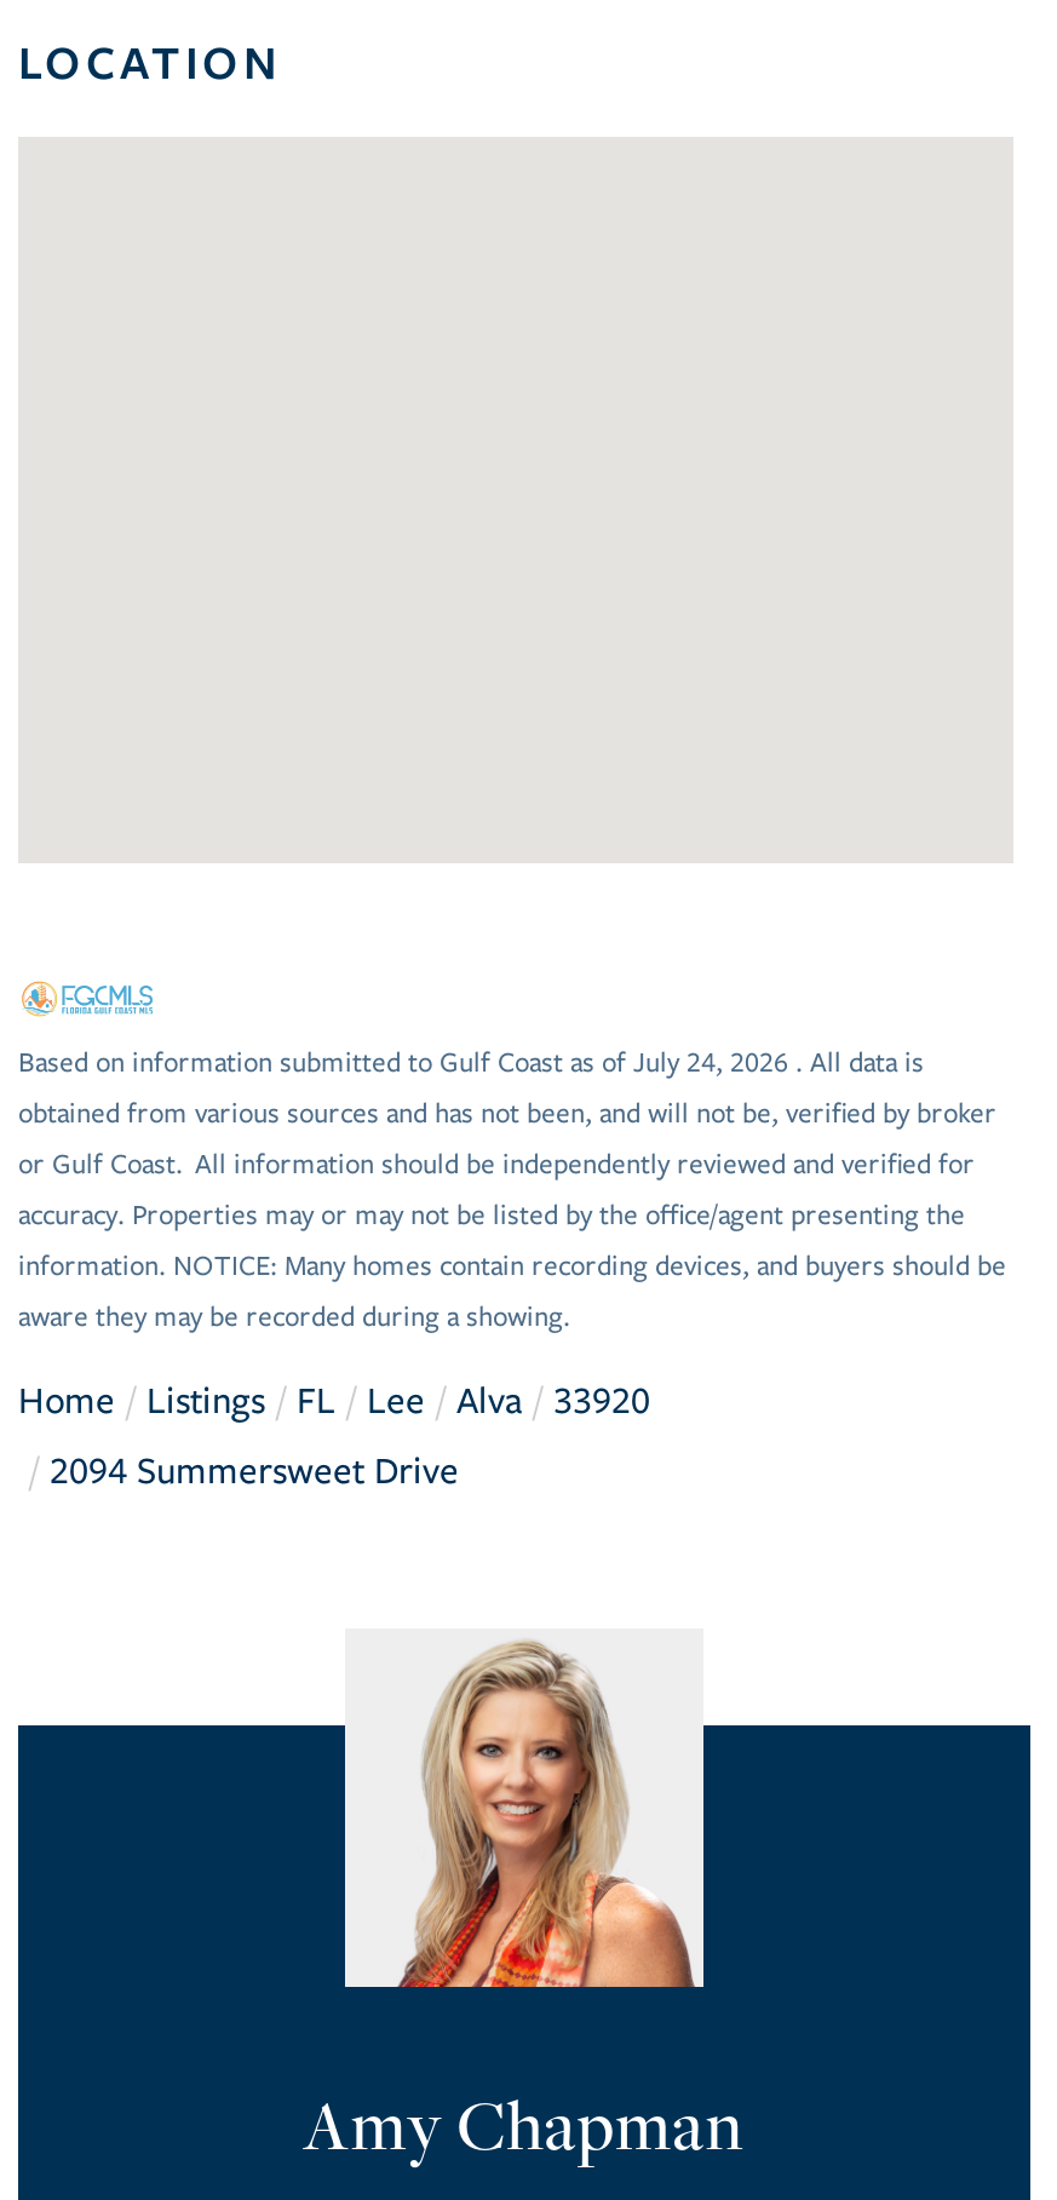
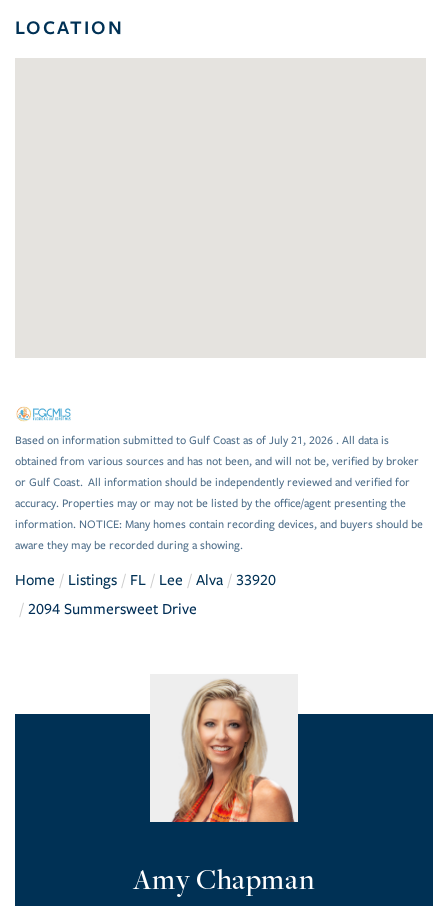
[18,1047,924,1079] Based on information submitted to Gulf Coast as of July 24, 2026 . All data is -> [15,434,389,447] Based on information submitted to Gulf Coast as of July 21, 2026 . All data is

